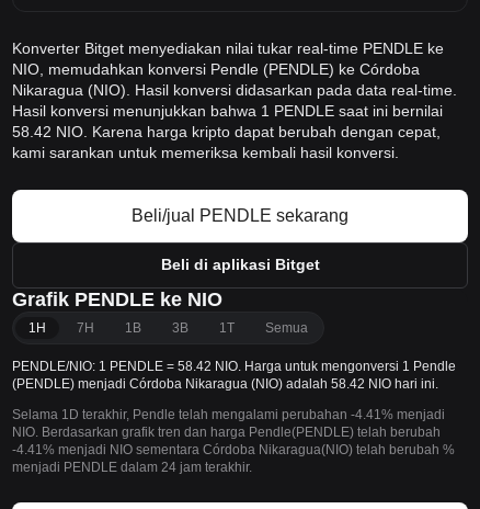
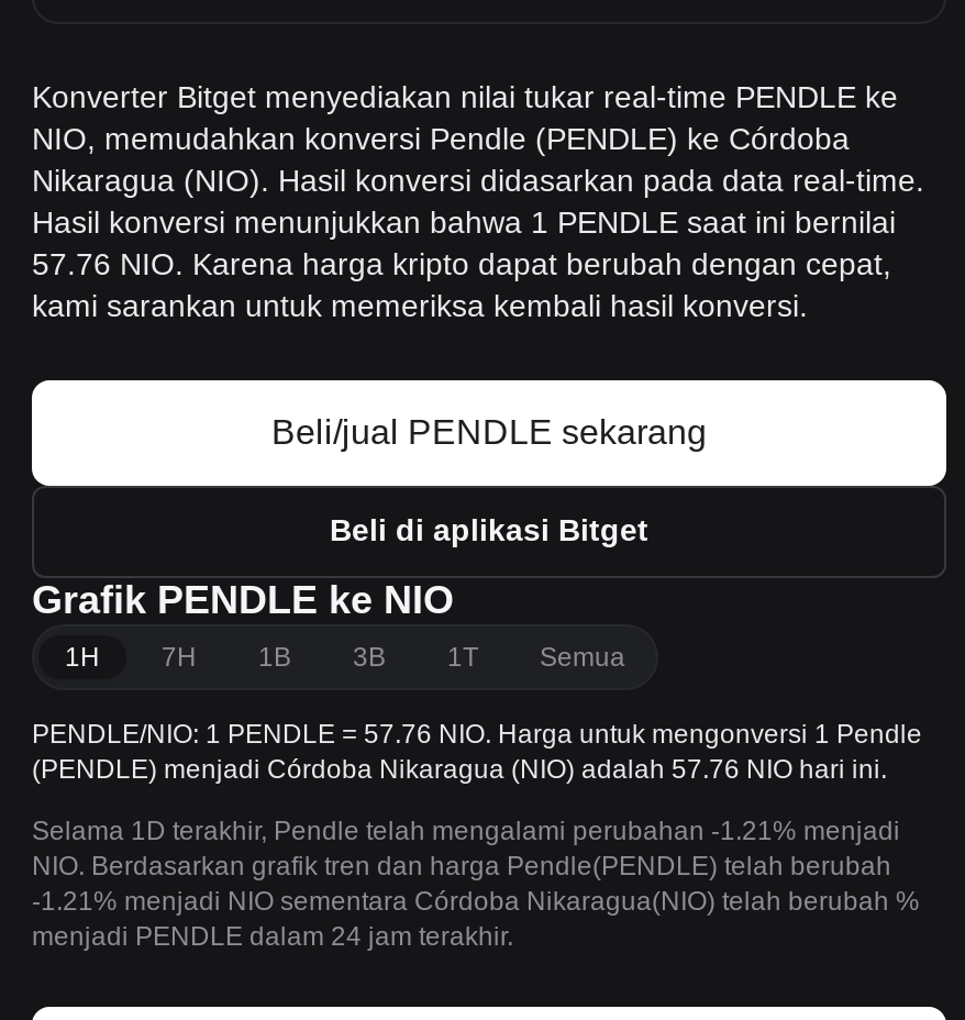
[12,123,441,140] 58.42 NIO. Karena harga kripto dapat berubah dengan cepat, -> [32,246,891,281] 57.76 NIO. Karena harga kripto dapat berubah dengan cepat,
[12,359,456,374] PENDLE/NIO: 1 PENDLE = 58.42 NIO. Harga untuk mengonversi 1 Pendle -> [32,719,922,750] PENDLE/NIO: 1 PENDLE = 57.76 NIO. Harga untuk mengonversi 1 Pendle
[12,376,438,392] (PENDLE) menjadi Córdoba Nikaragua (NIO) adalah 58.42 NIO hari ini. -> [32,754,887,785] (PENDLE) menjadi Córdoba Nikaragua (NIO) adalah 57.76 NIO hari ini.
[12,407,445,422] Selama 1D terakhir, Pendle telah mengalami perubahan -4.41% menjadi -> [32,816,900,846] Selama 1D terakhir, Pendle telah mengalami perubahan -1.21% menjadi
[12,442,455,457] -4.41% menjadi NIO sementara Córdoba Nikaragua(NIO) telah berubah % -> [32,886,920,917] -1.21% menjadi NIO sementara Córdoba Nikaragua(NIO) telah berubah %

